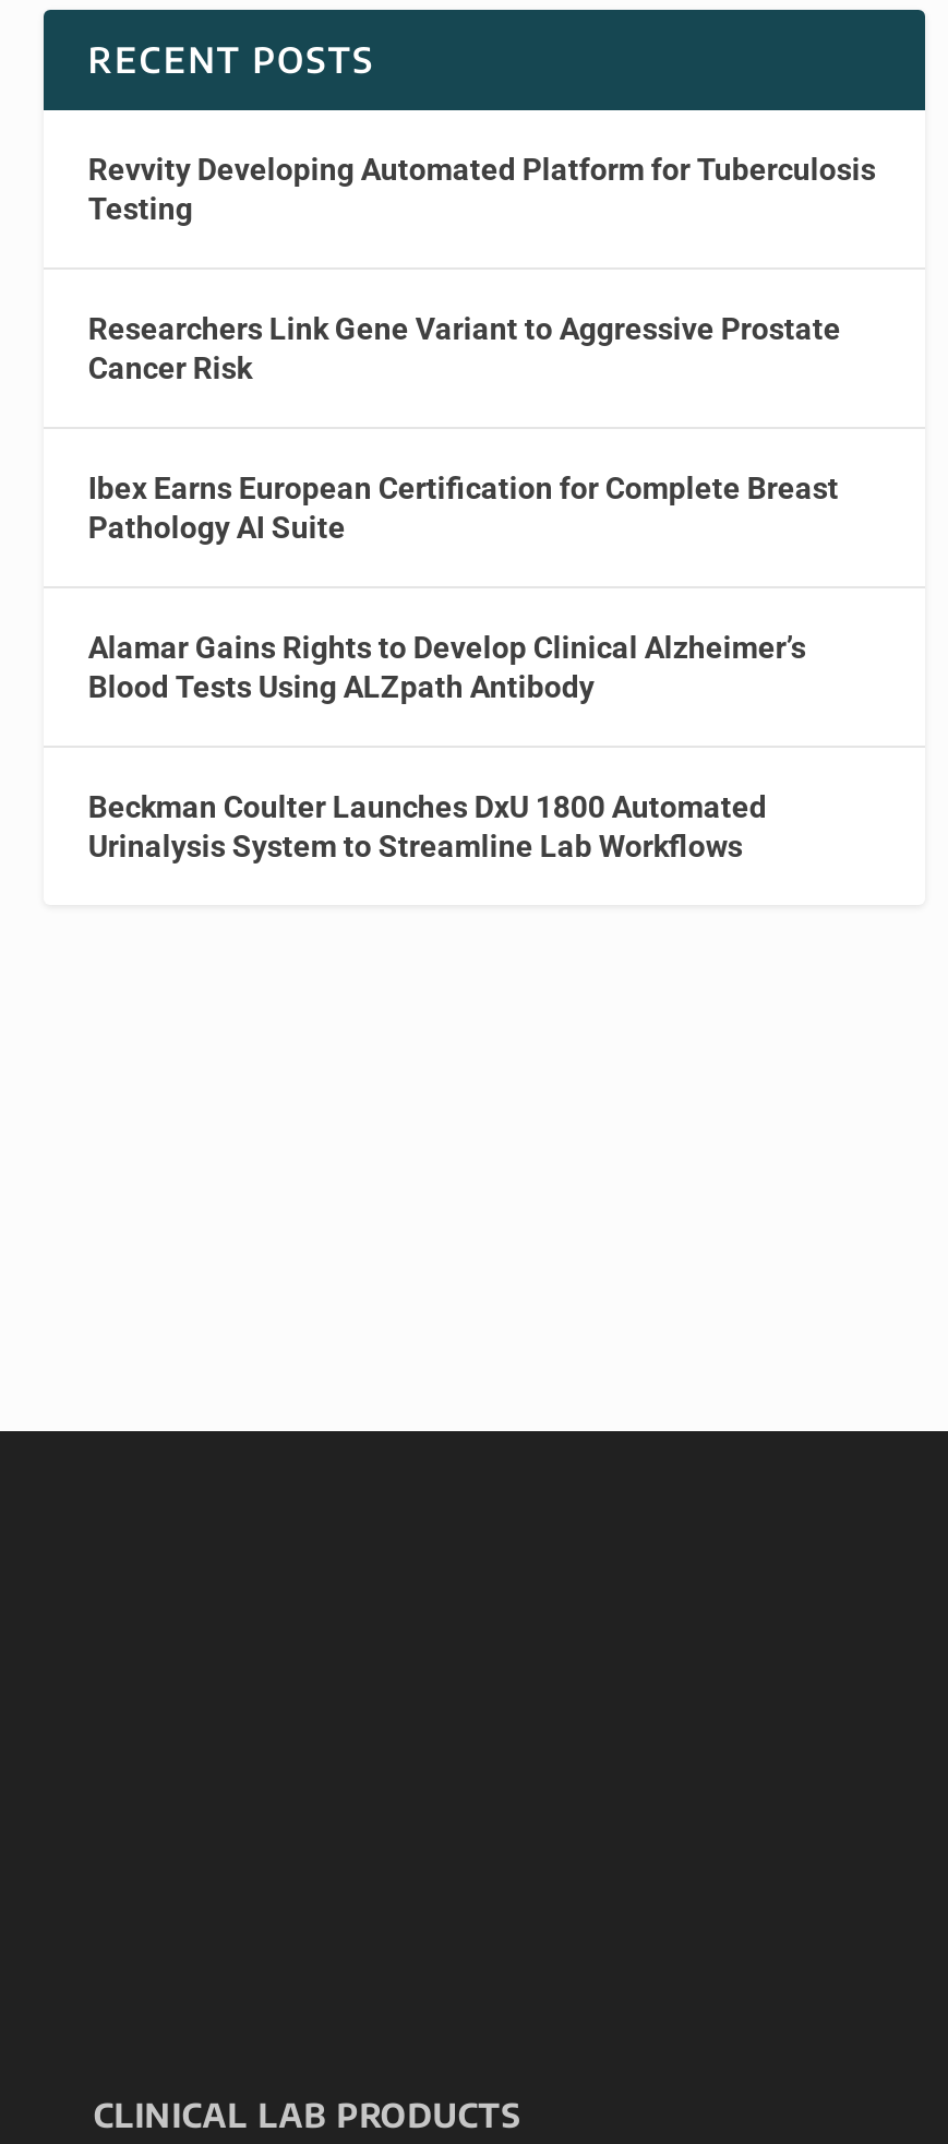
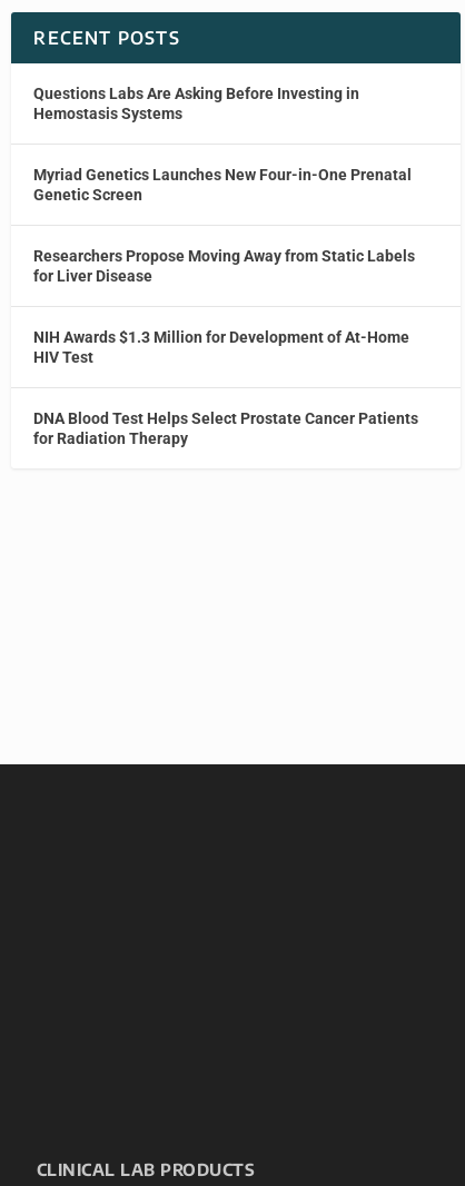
[88,153,876,227] Revvity Developing Automated Platform for Tuberculosis | Testing -> [34,85,360,123] Questions Labs Are Asking Before Investing in | Hemostasis Systems
[88,312,841,386] Researchers Link Gene Variant to Aggressive Prostate | Cancer Risk -> [34,166,412,204] Myriad Genetics Launches New Four-in-One Prenatal | Genetic Screen
[88,472,839,546] Ibex Earns European Certification for Complete Breast | Pathology AI Suite -> [34,248,415,285] Researchers Propose Moving Away from Static Labels | for Liver Disease
[88,631,806,705] Alamar Gains Rights to Develop Clinical Alzheimer’s | Blood Tests Using ALZpath Antibody -> [34,329,410,367] NIH Awards $1.3 Million for Development of At-Home | HIV Test
[88,790,767,865] Beckman Coulter Launches DxU 1800 Automated | Urinalysis System to Streamline Lab Workflows -> [34,410,419,448] DNA Blood Test Helps Select Prostate Cancer Patients | for Radiation Therapy

